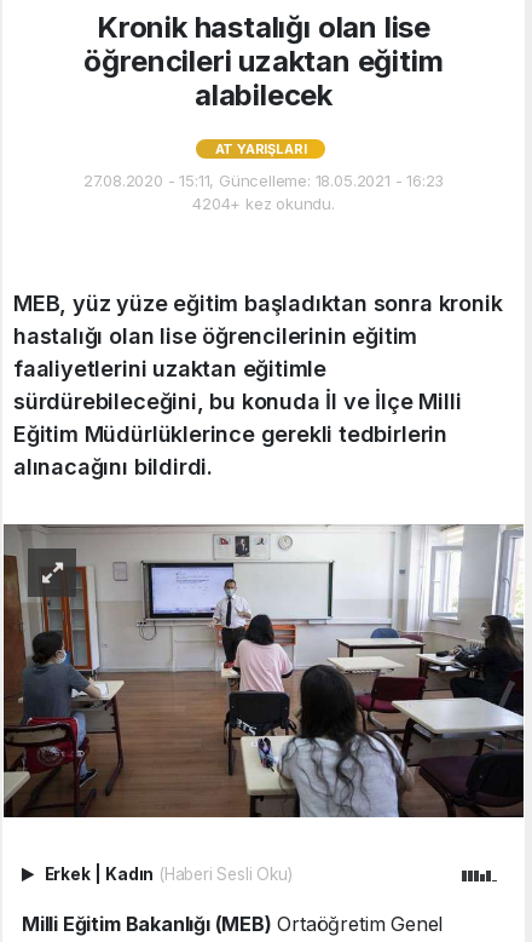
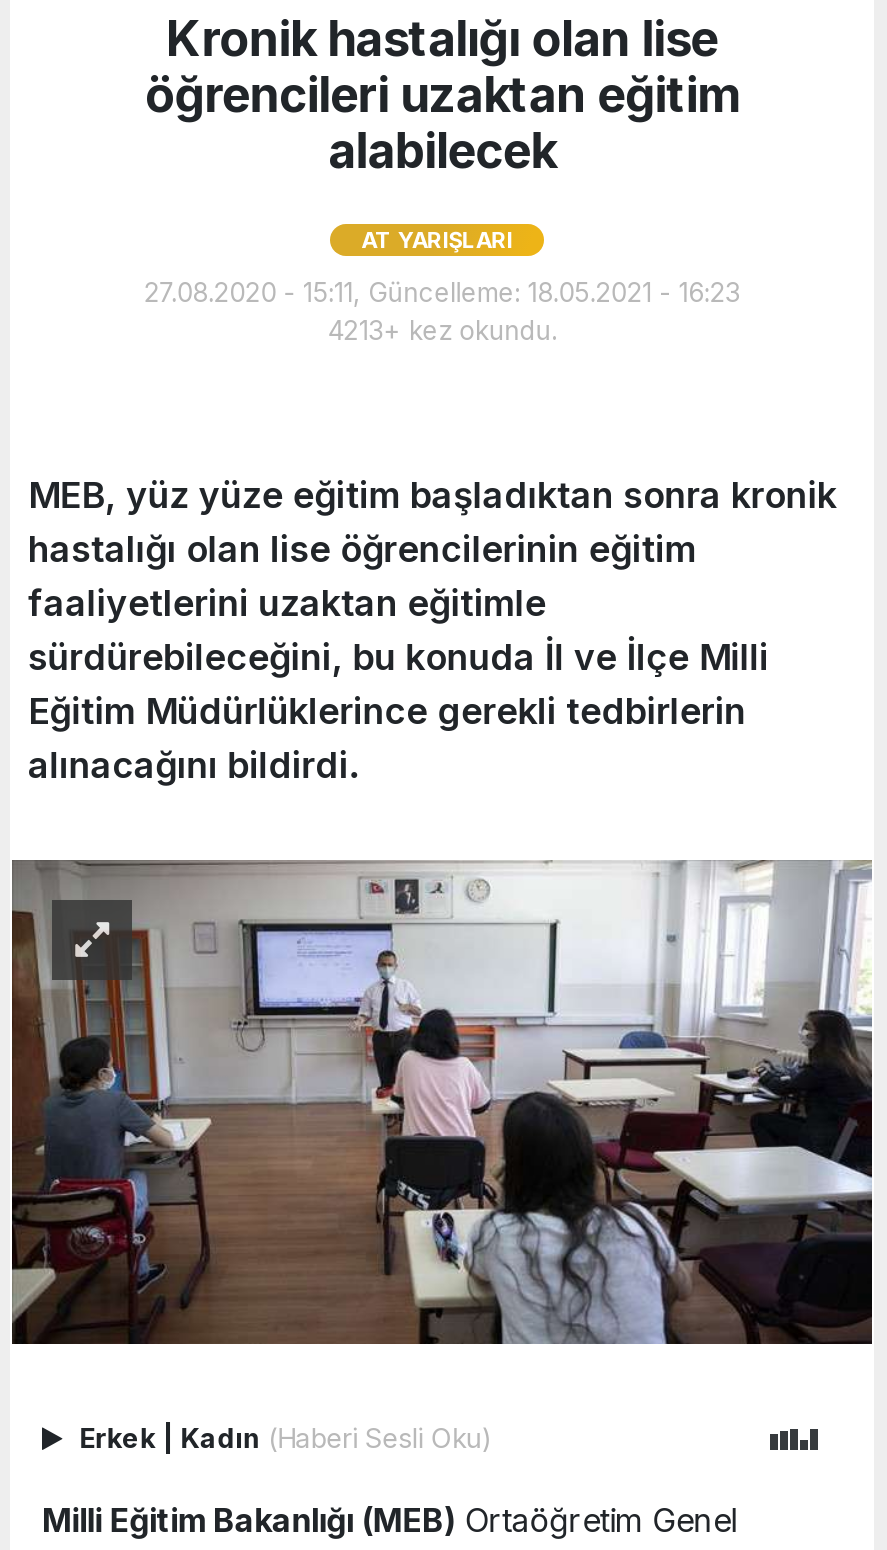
[192,194,335,213] 4204+ kez okundu. -> [327,314,557,346] 4213+ kez okundu.

